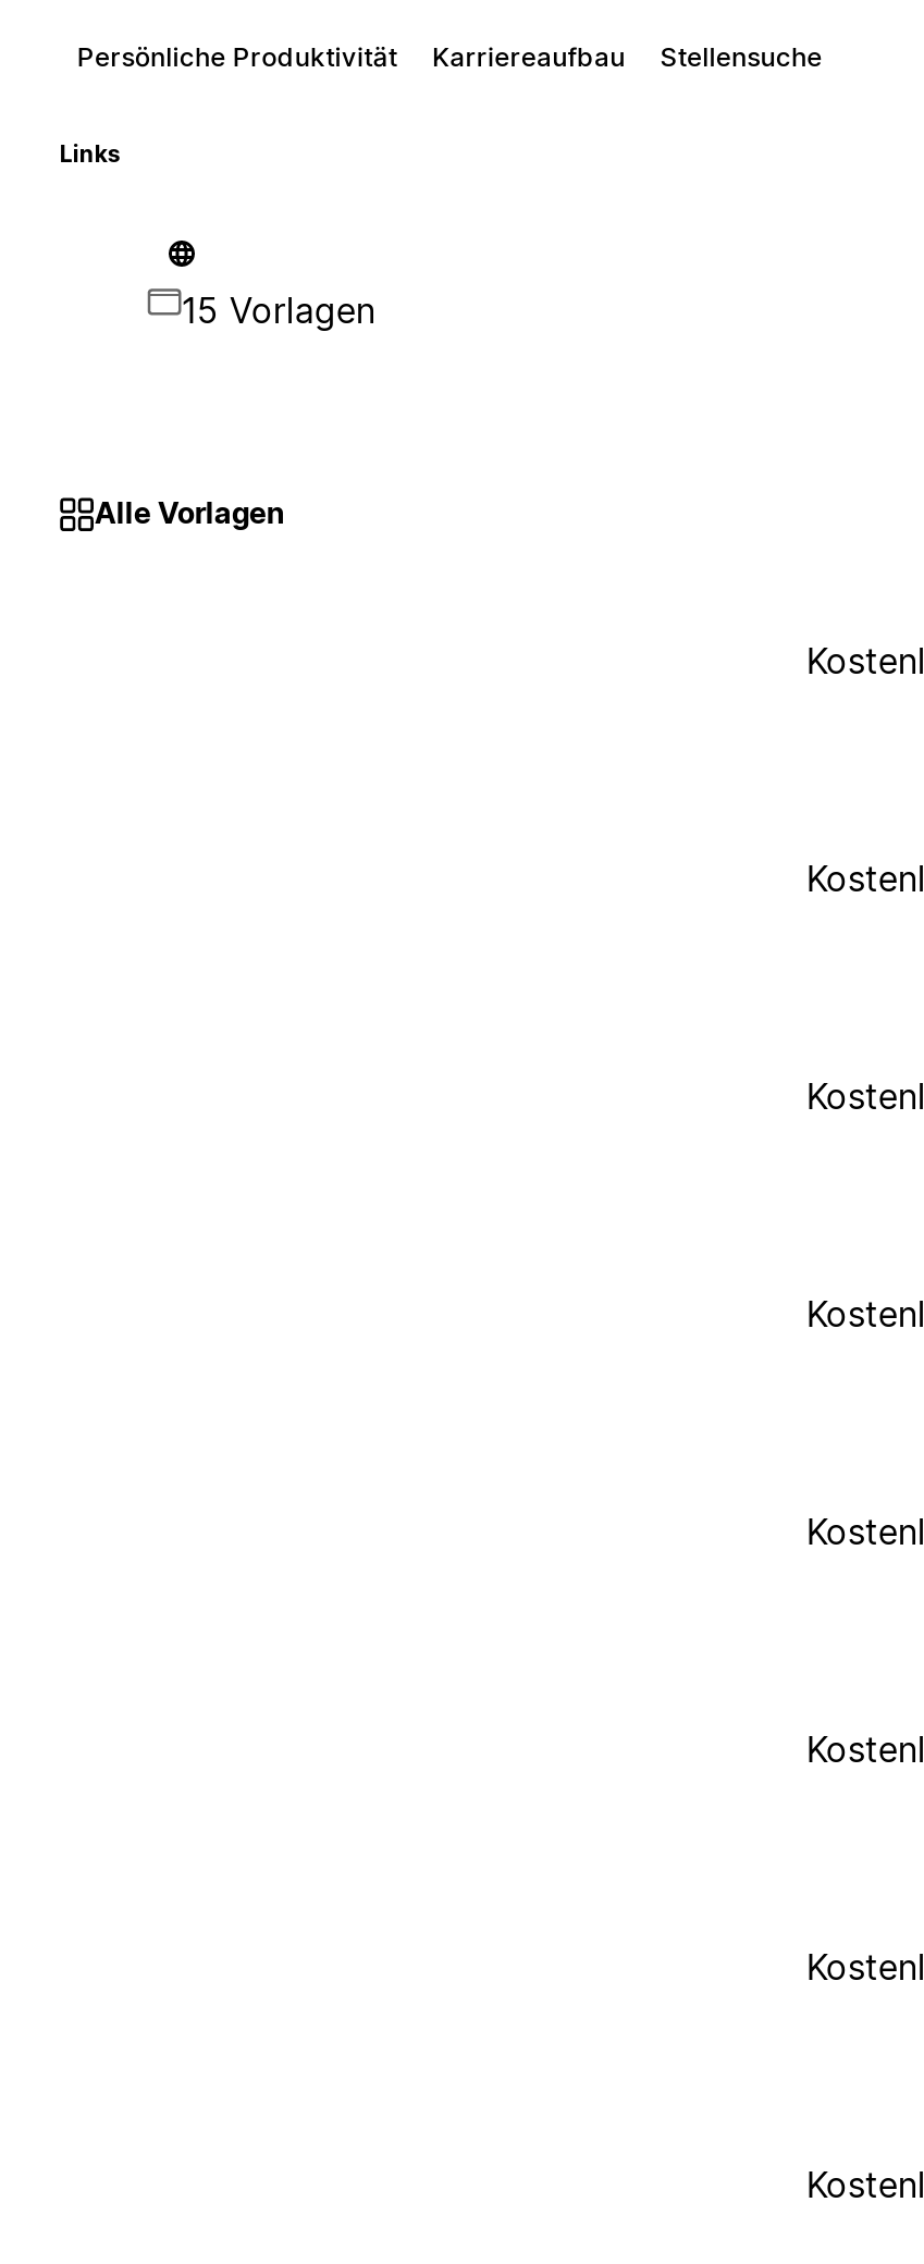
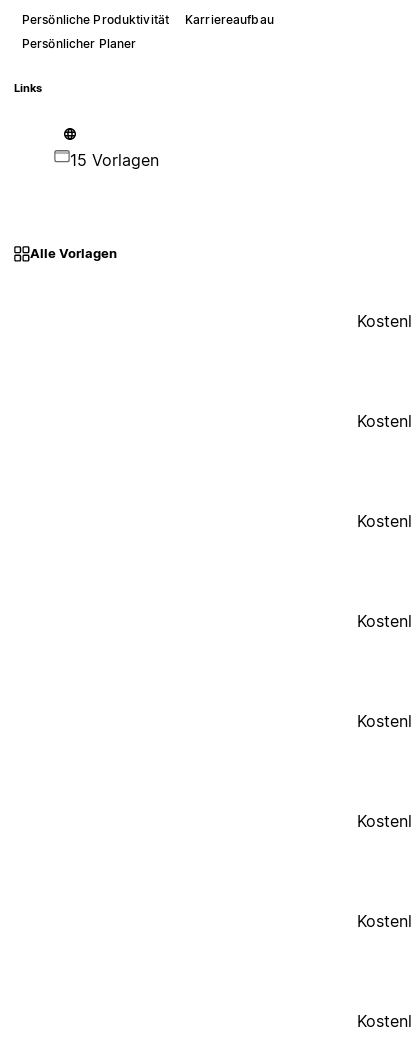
[660,40,822,73] Stellensuche -> [22,36,136,51] Persönlicher Planer

